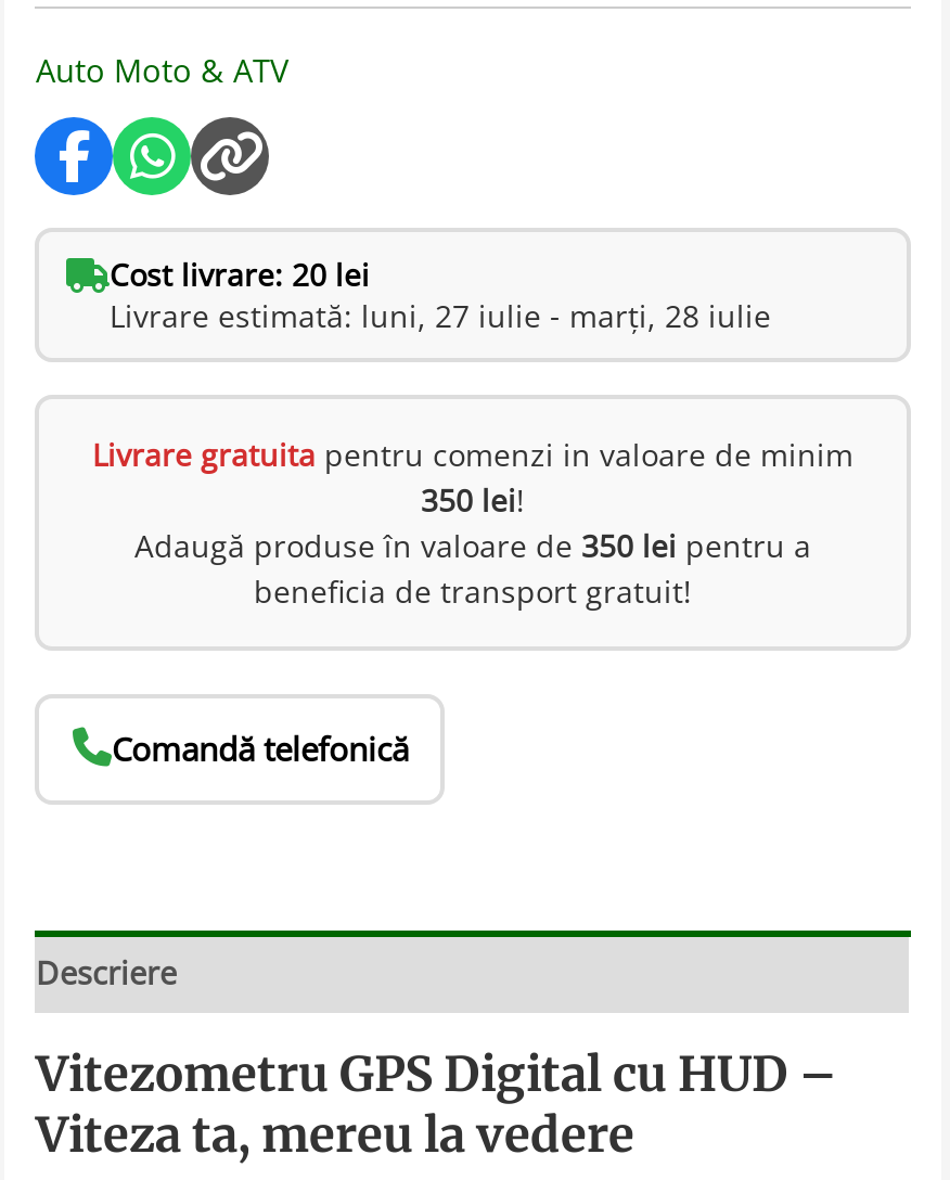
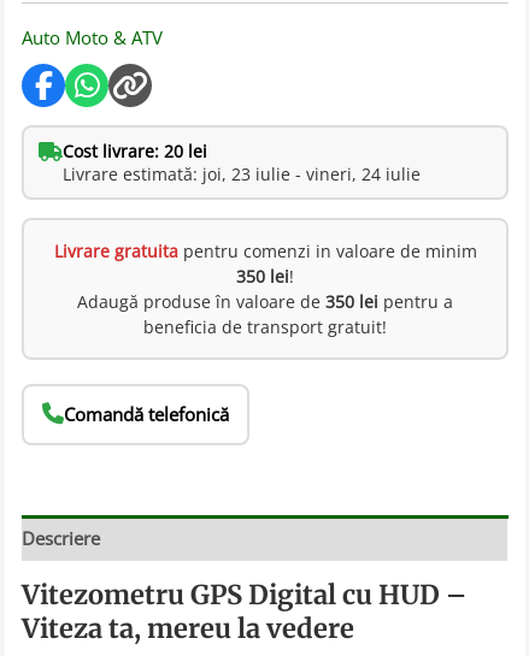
[110,295,771,336] Livrare estimată: luni, 27 iulie - marți, 28 iulie -> [63,162,421,185] Livrare estimată: joi, 23 iulie - vineri, 24 iulie

